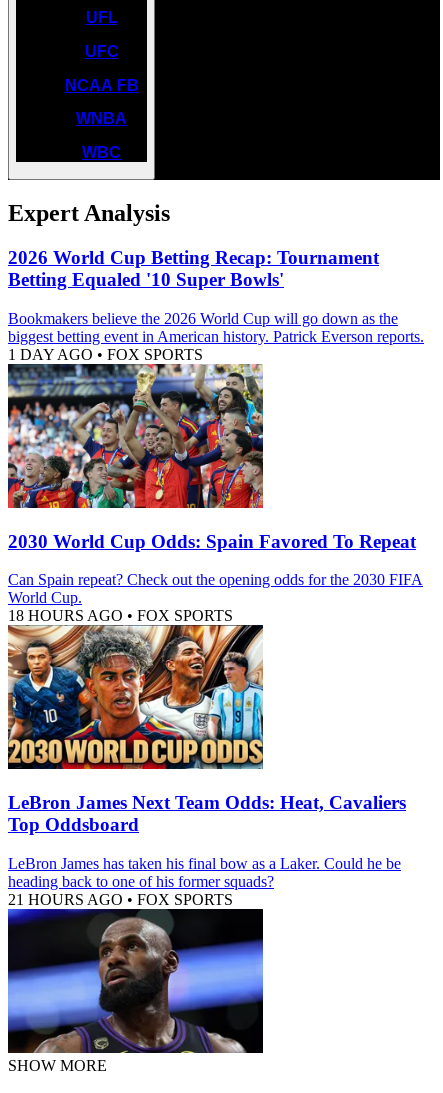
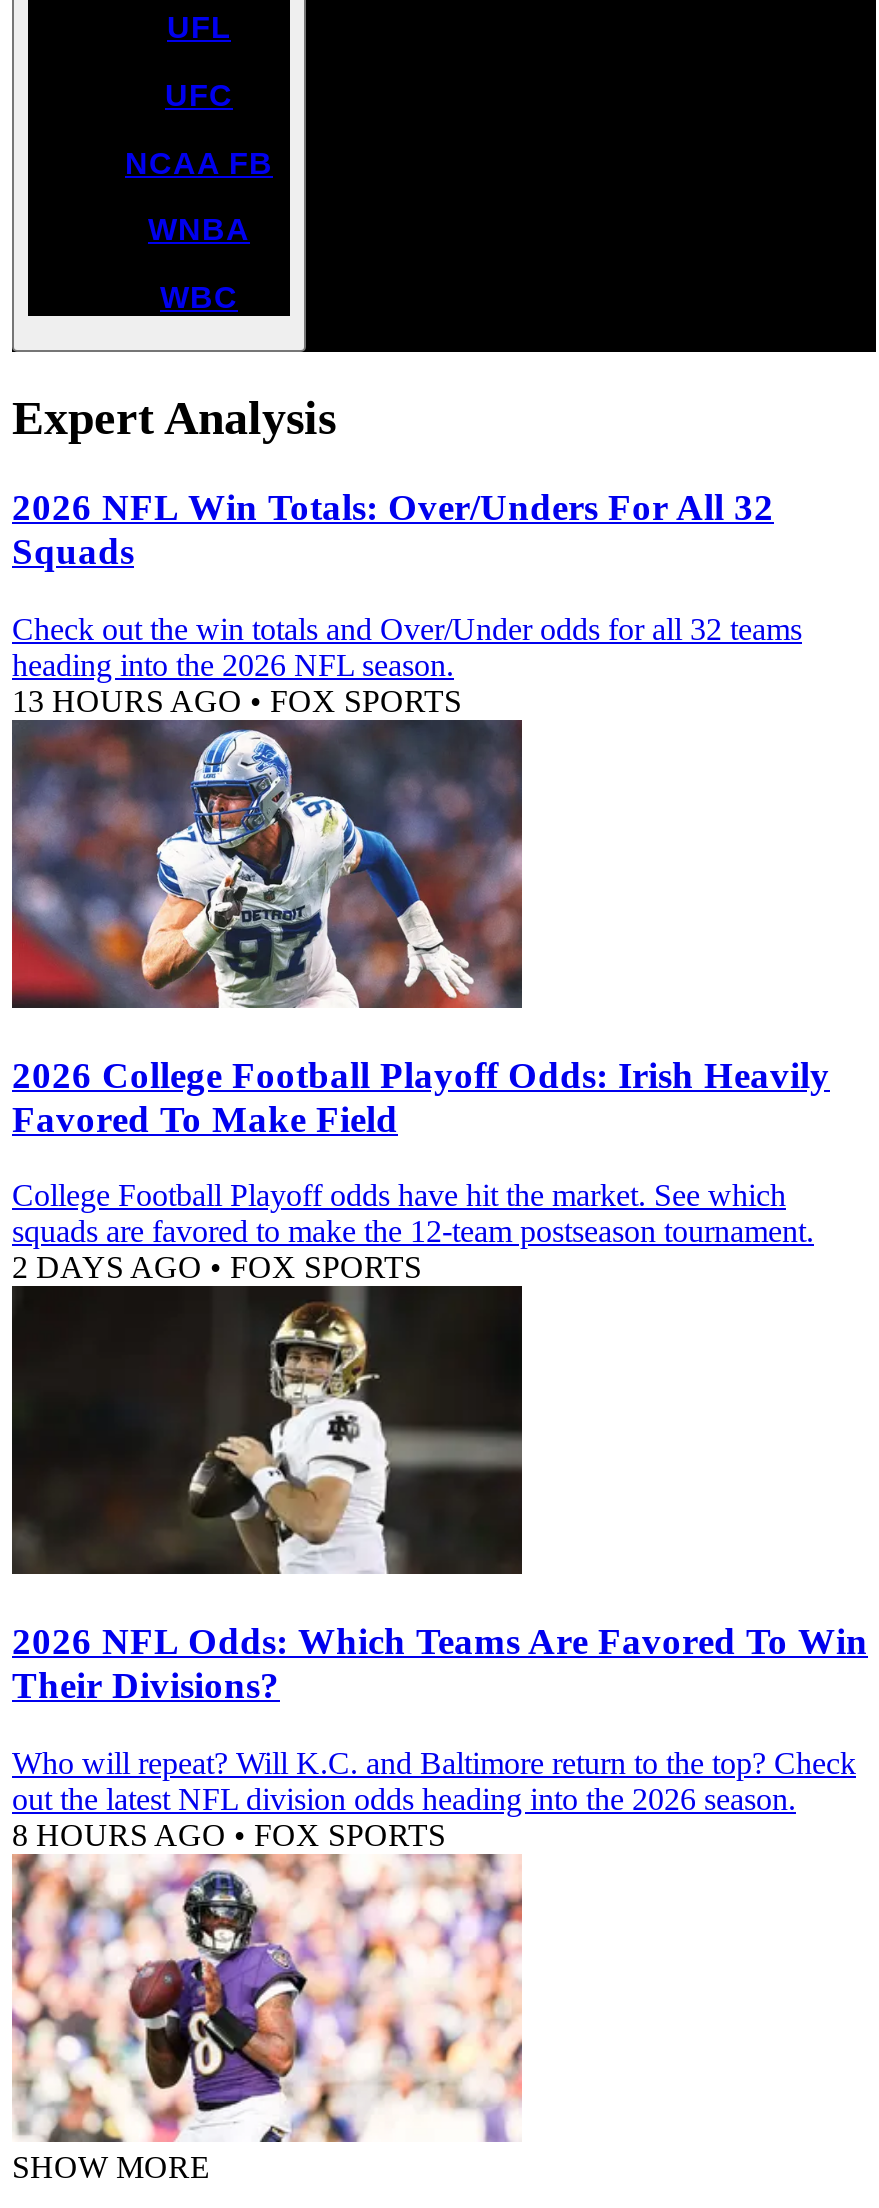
[8,247,379,290] 2026 World Cup Betting Recap: Tournament | Betting Equaled '10 Super Bowls' -> [12,486,774,572] 2026 NFL Win Totals: Over/Unders For All 32 | Squads
[8,310,424,363] Bookmakers believe the 2026 World Cup will go down as the | biggest betting event in American history. Patrick Everson reports. | 1 DAY AGO • FOX SPORTS -> [12,612,802,718] Check out the win totals and Over/Under odds for all 32 teams | heading into the 2026 NFL season. | 13 HOURS AGO • FOX SPORTS
[7,364,416,552] [image] | 2030 World Cup Odds: Spain Favored To Repeat -> [10,740,830,1139] [image] | 2026 College Football Playoff Odds: Irish Heavily | Favored To Make Field
[8,571,423,624] Can Spain repeat? Check out the opening odds for the 2030 FIFA | World Cup. | 18 HOURS AGO • FOX SPORTS -> [12,1179,814,1285] College Football Playoff odds have hit the market. See which | squads are favored to make the 12-team postseason tournament. | 2 DAYS AGO • FOX SPORTS
[7,636,406,835] [image] | LeBron James Next Team Odds: Heat, Cavaliers | Top Oddsboard -> [10,1288,868,1706] [image] | 2026 NFL Odds: Which Teams Are Favored To Win | Their Divisions?
[8,855,401,908] LeBron James has taken his final bow as a Laker. Could he be | heading back to one of his former squads? | 21 HOURS AGO • FOX SPORTS -> [12,1746,856,1852] Who will repeat? Will K.C. and Baltimore return to the top? Check | out the latest NFL division odds heading into the 2026 season. | 8 HOURS AGO • FOX SPORTS
[7,919,264,1054] [image] -> [10,1854,524,2144] [image]

